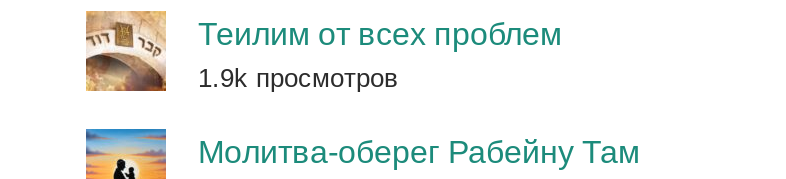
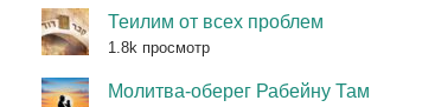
[198,64,398,94] 1.9k просмотров -> [108,39,210,57] 1.8k просмотр

